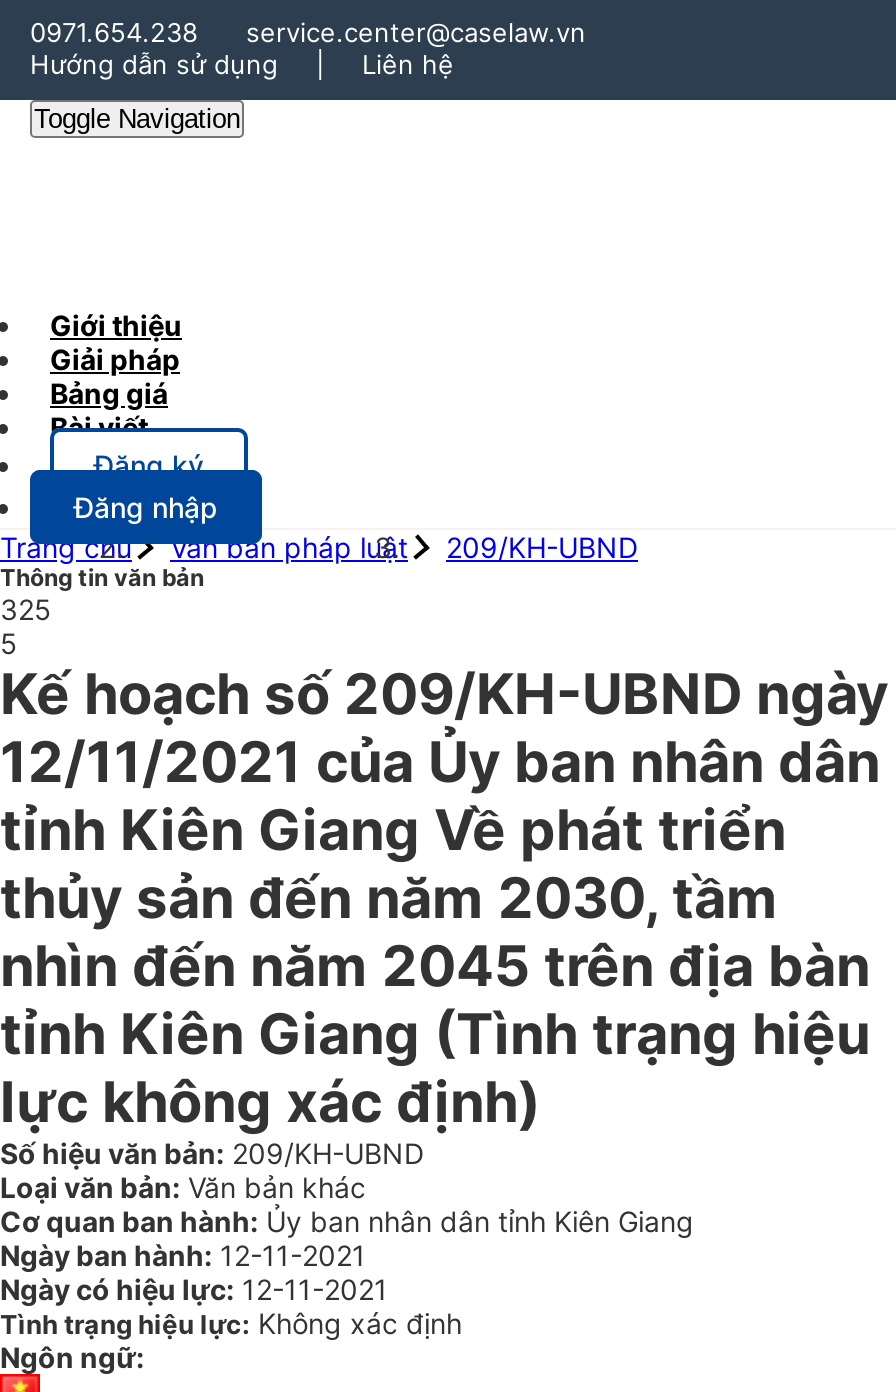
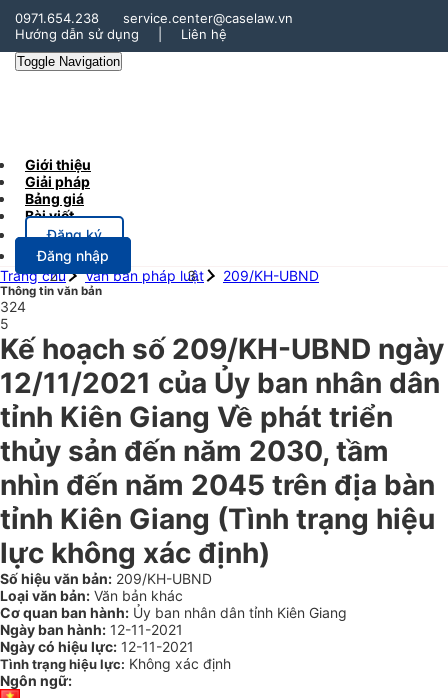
[0,592,52,626] 325 -> [0,298,26,315] 324

